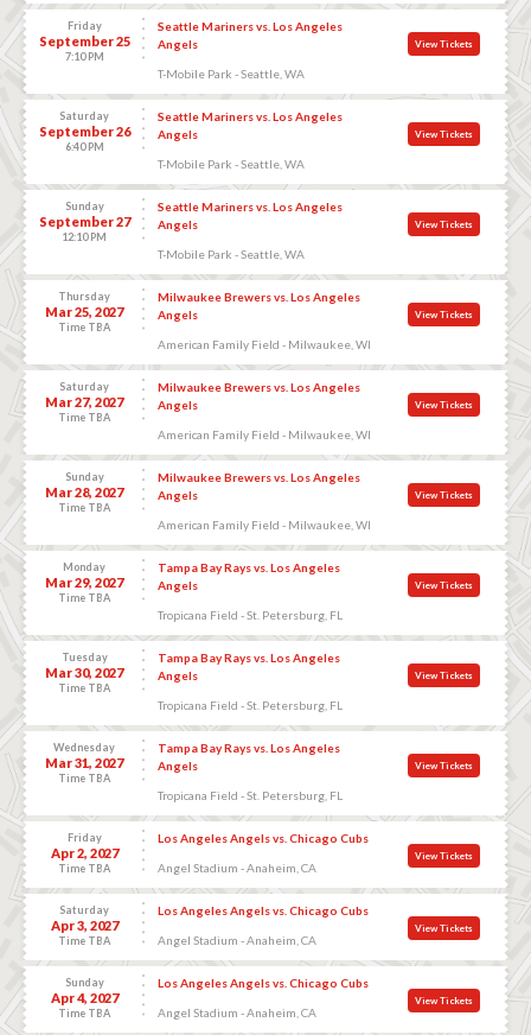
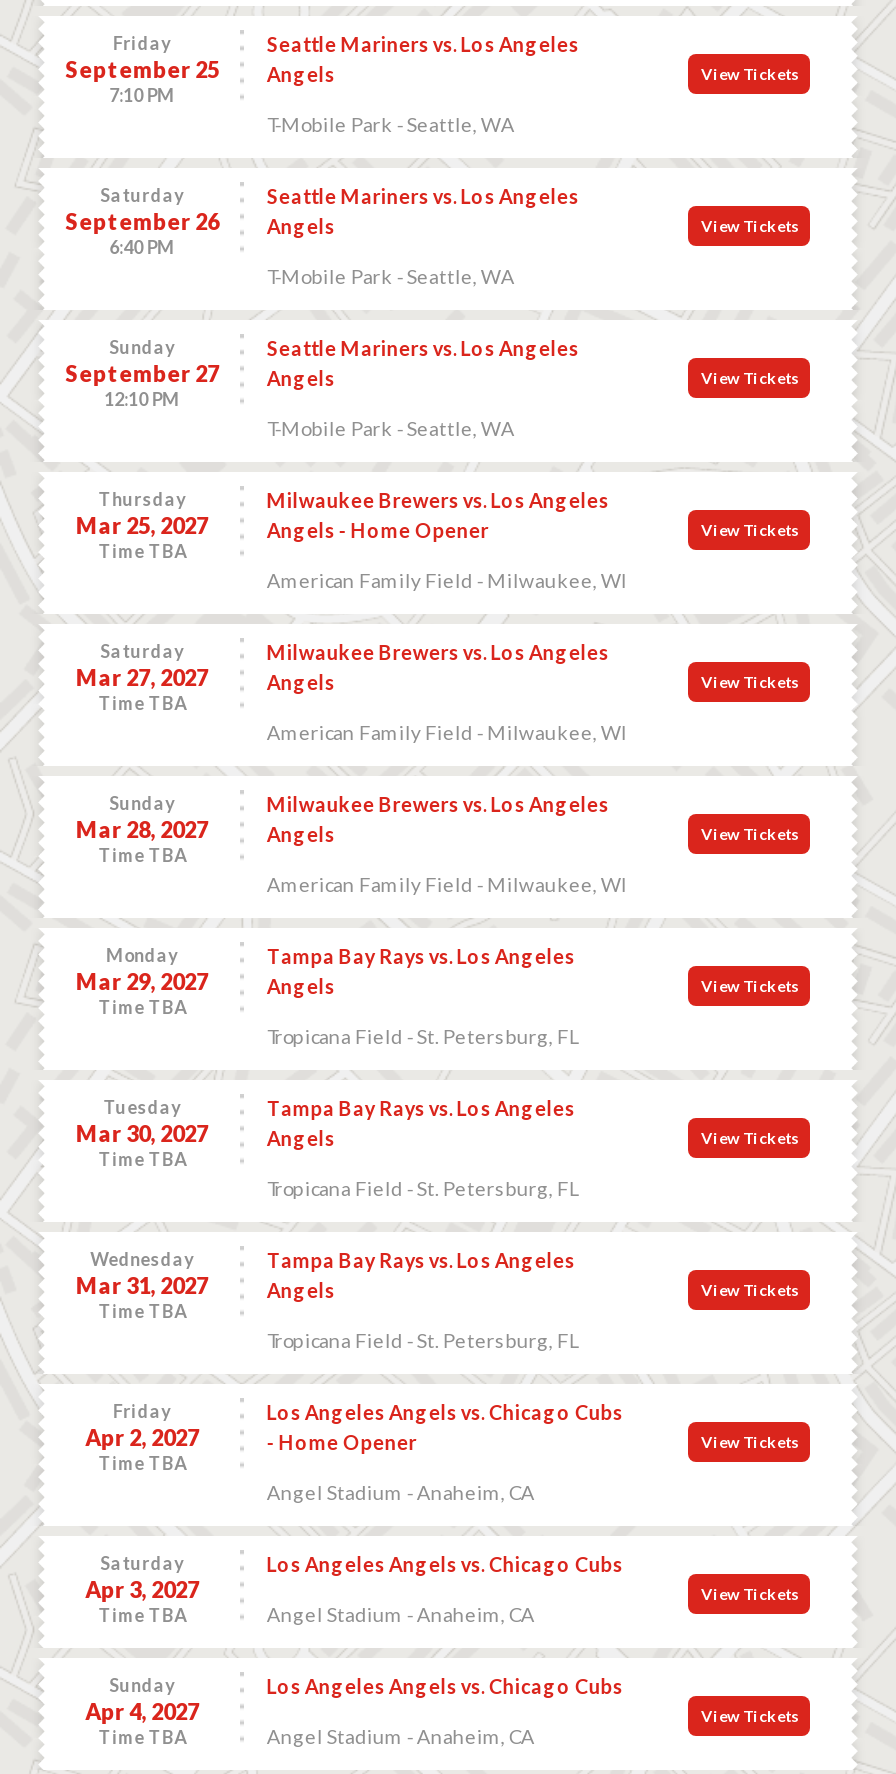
[158,307,198,321] Angels -> [267,517,489,541] Angels - Home Opener
none -> [267,1429,417,1453] - Home Opener

